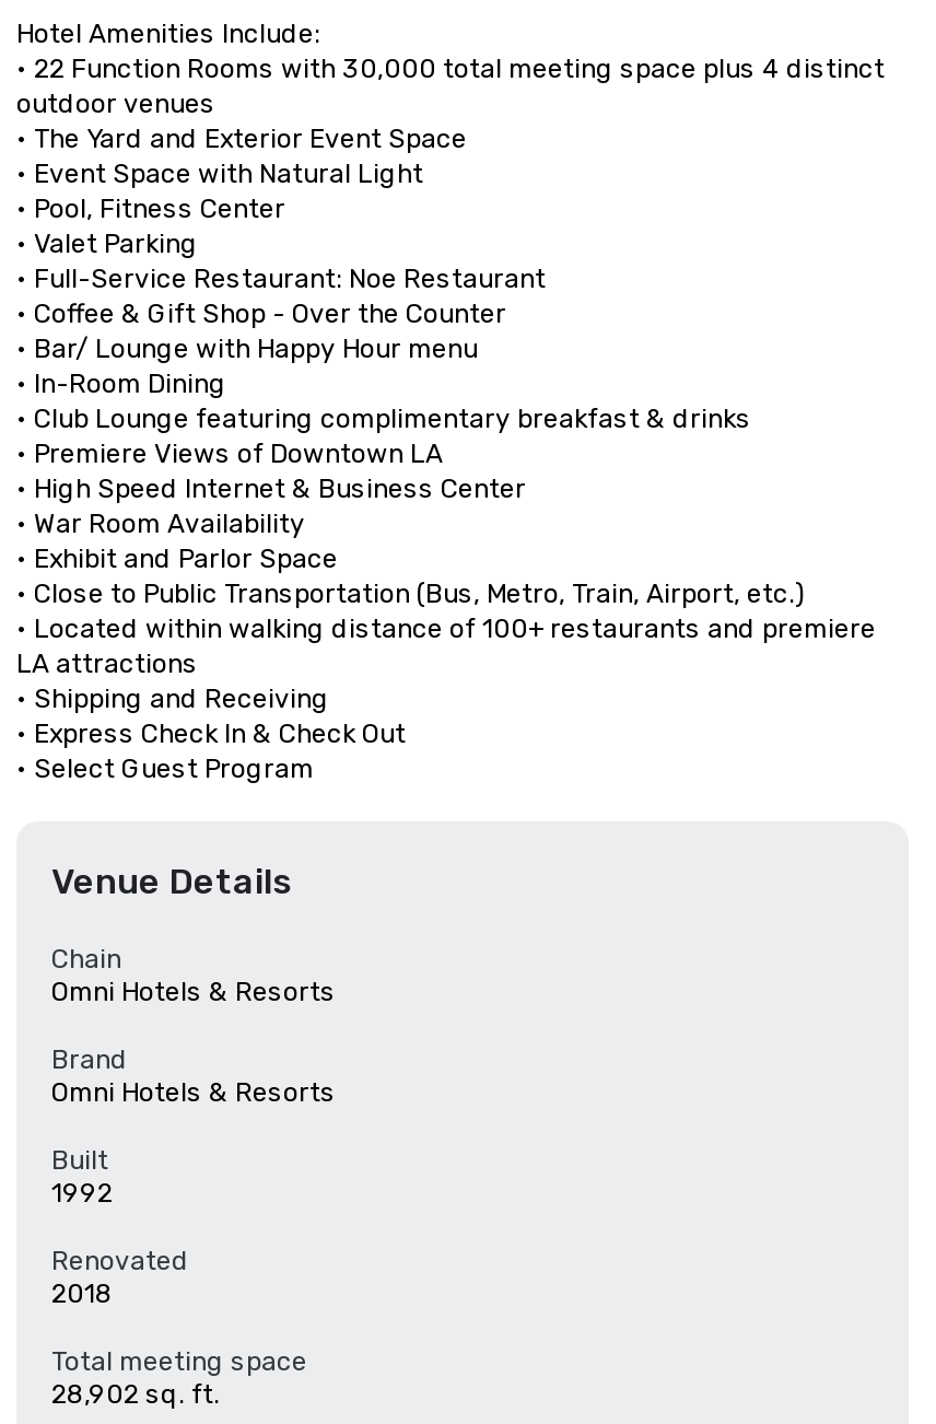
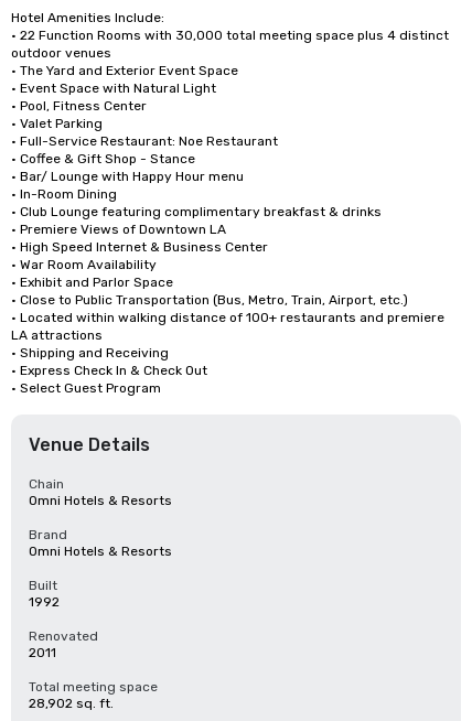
[16,299,506,329] • Coffee & Gift Shop - Over the Counter -> [11,151,195,166] • Coffee & Gift Shop - Stance
[51,1279,113,1309] 2018 -> [29,645,56,660] 2011

